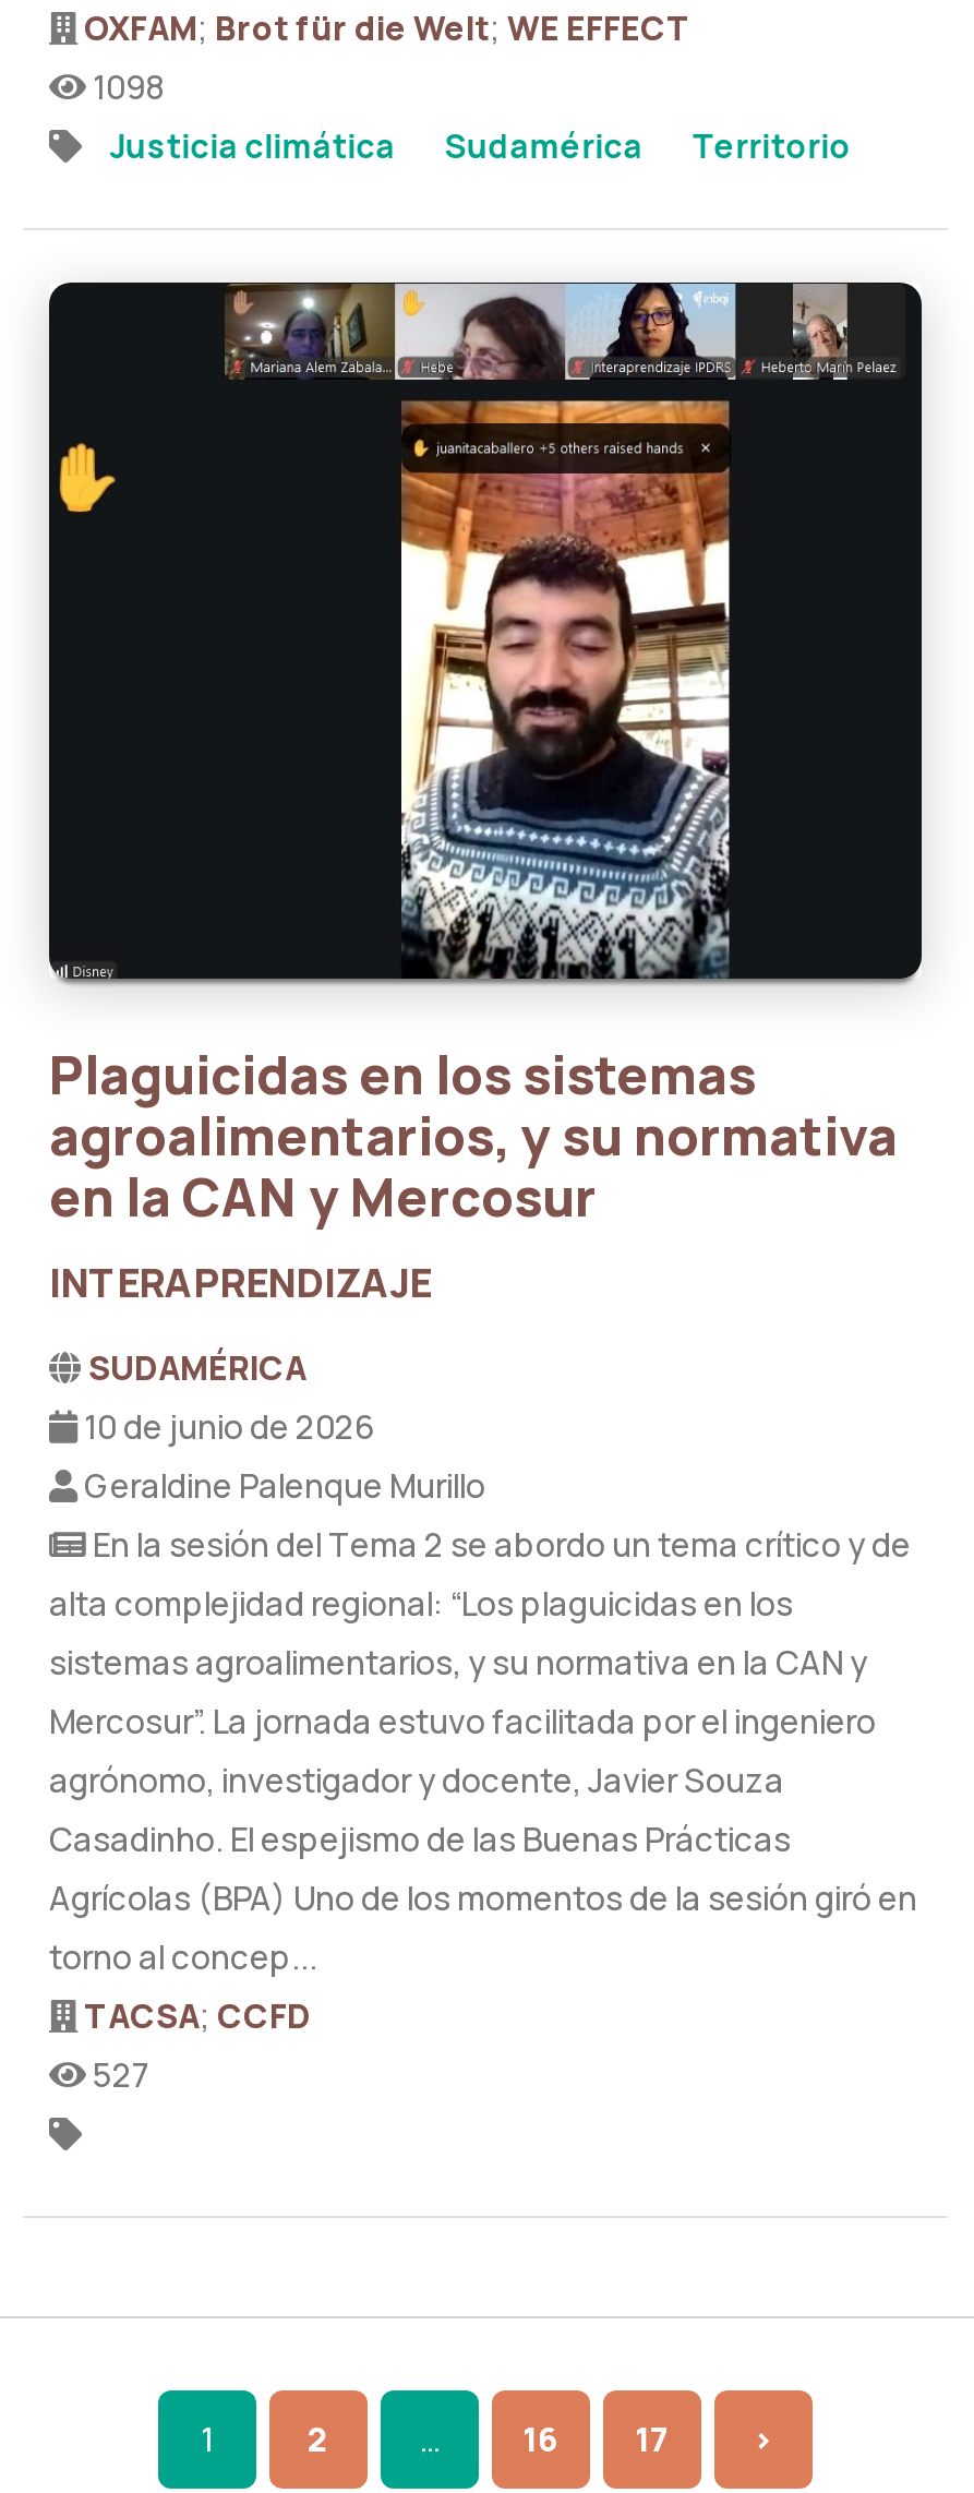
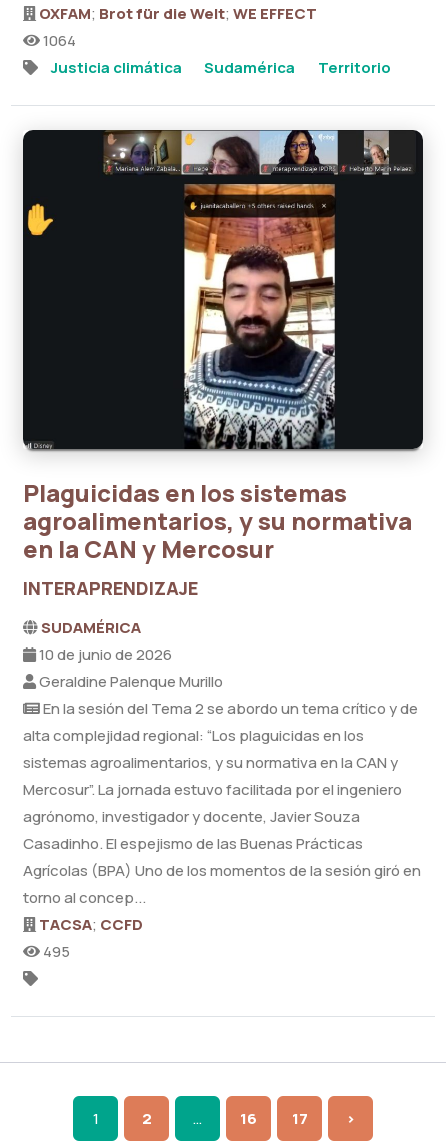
[93,65,165,111] 1098 -> [43,30,76,51] 1064
[93,2052,149,2098] 527 -> [43,941,70,962] 495

